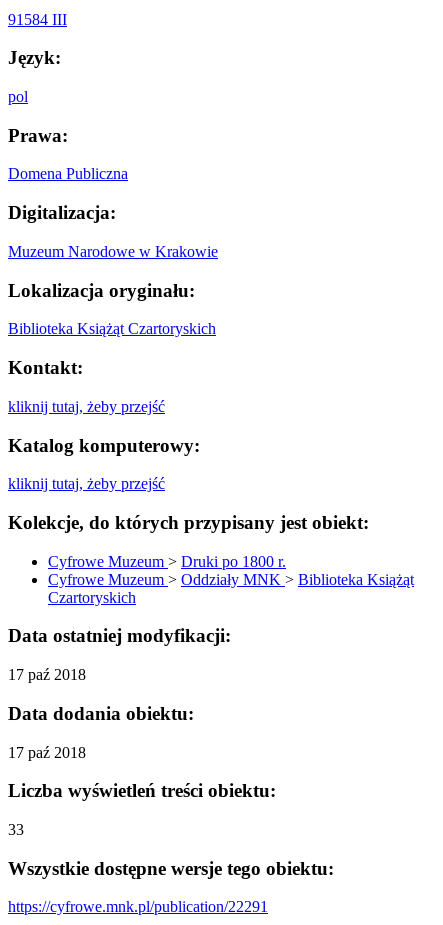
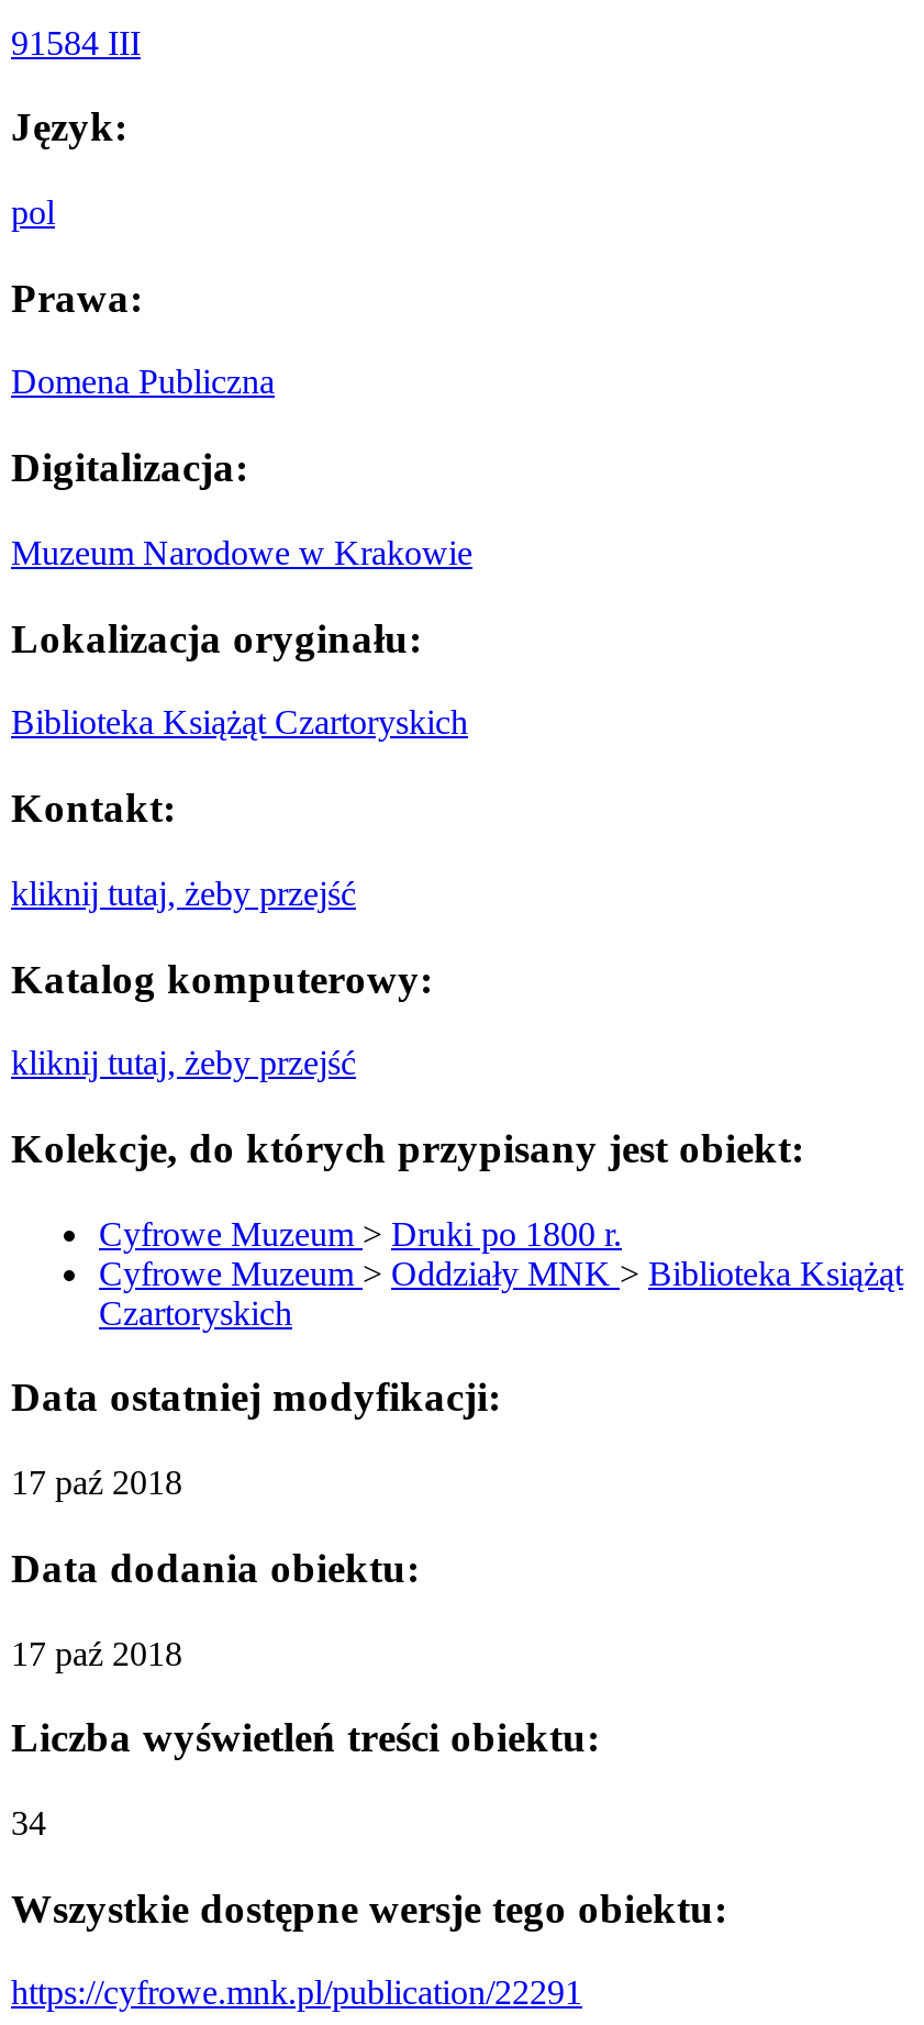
[8,821,24,838] 33 -> [11,1804,46,1842] 34

